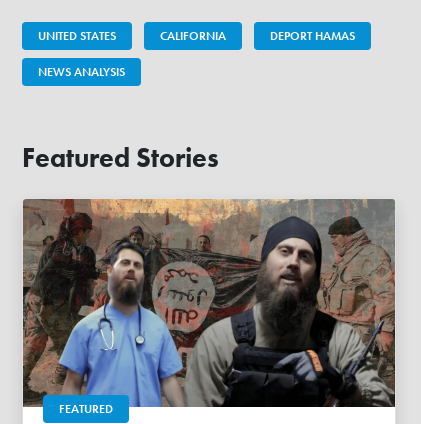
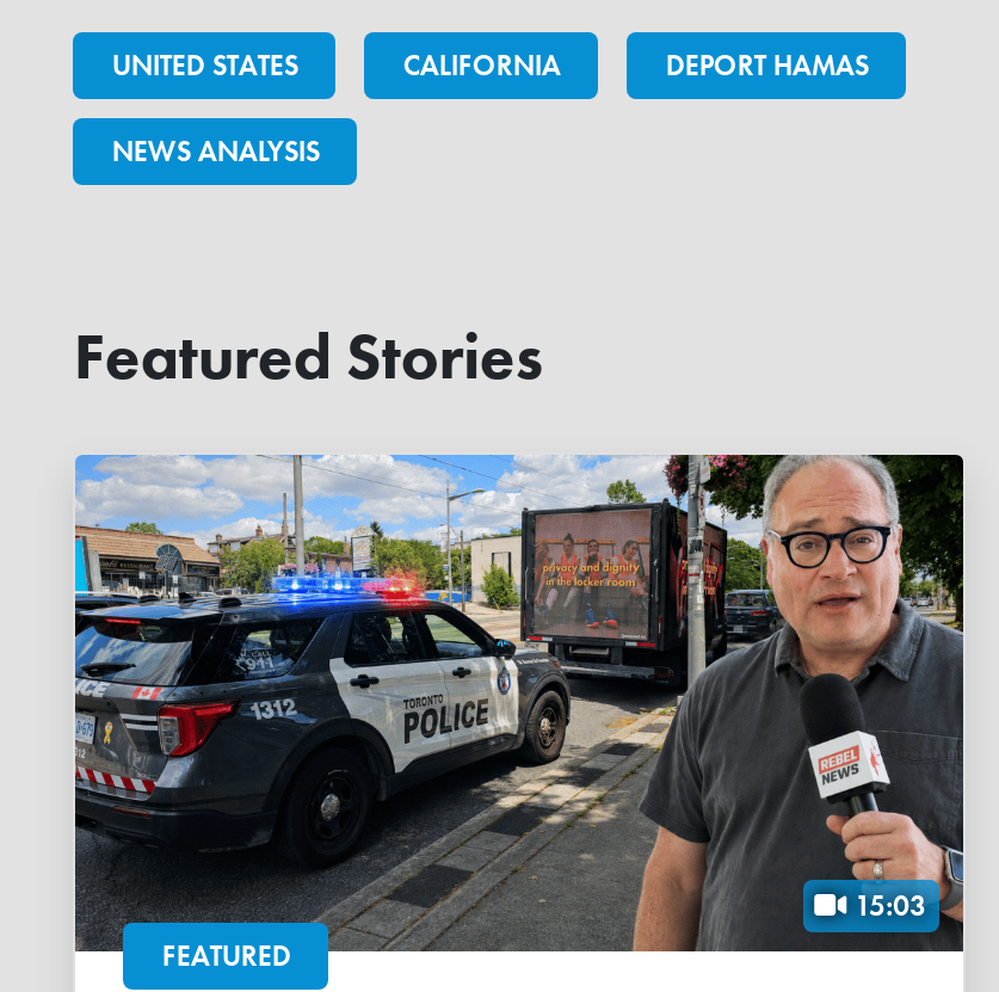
none -> [848,887,926,925] 15:03
[22,198,395,408] [image] -> [73,452,963,954] [image]

